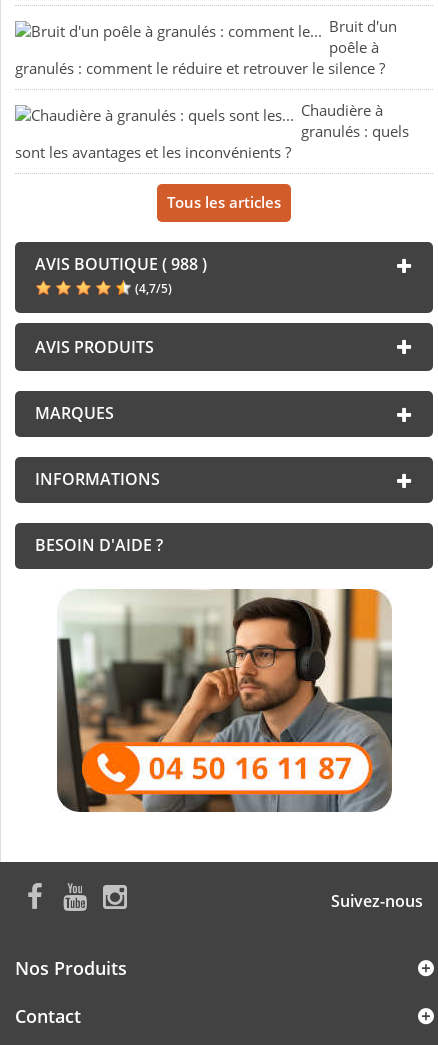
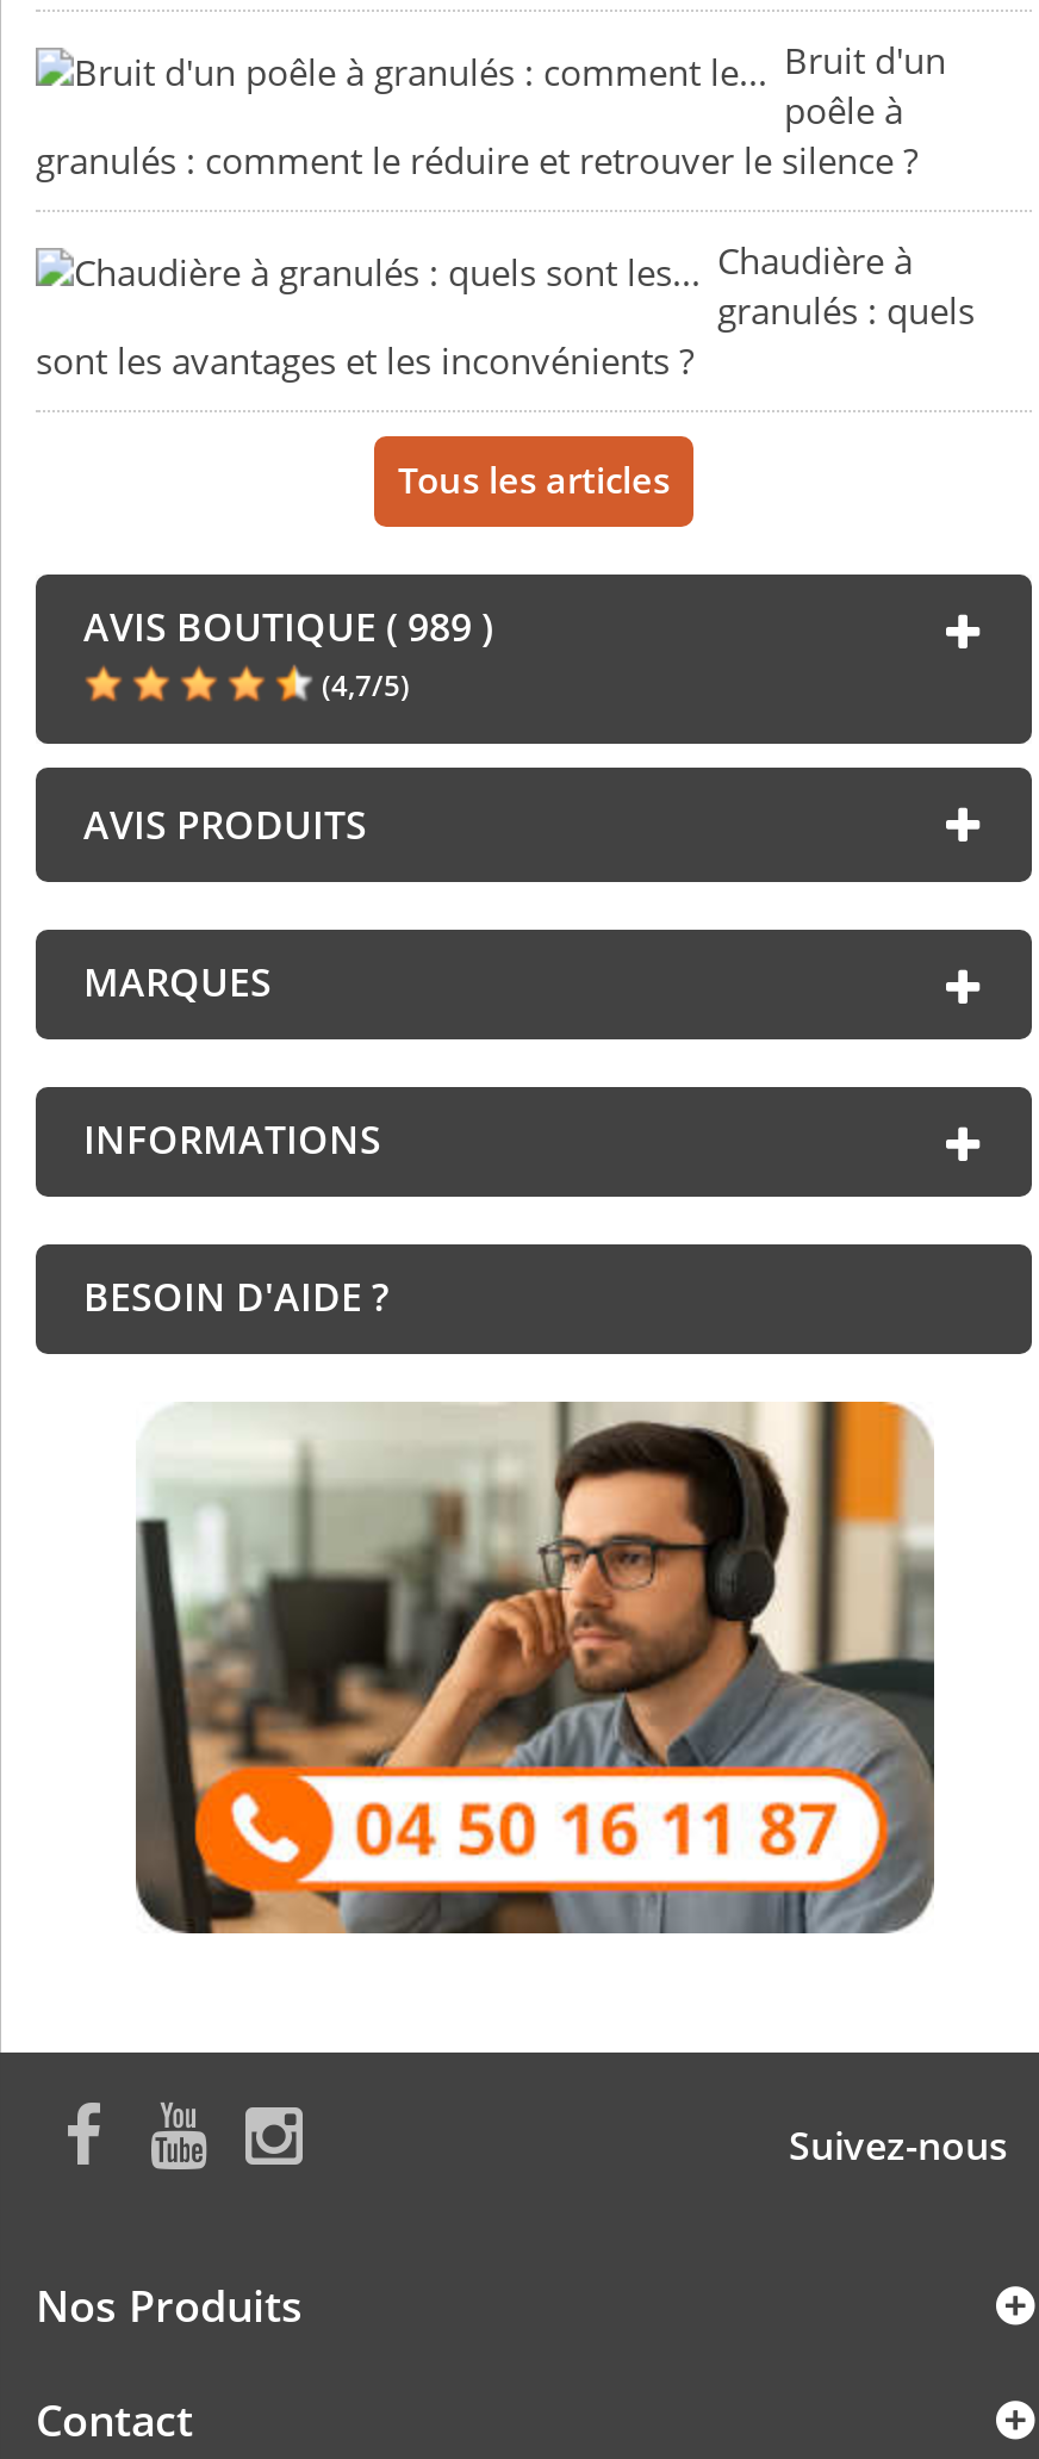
[35,253,207,275] AVIS BOUTIQUE ( 988 ) -> [83,601,493,654] AVIS BOUTIQUE ( 989 )

